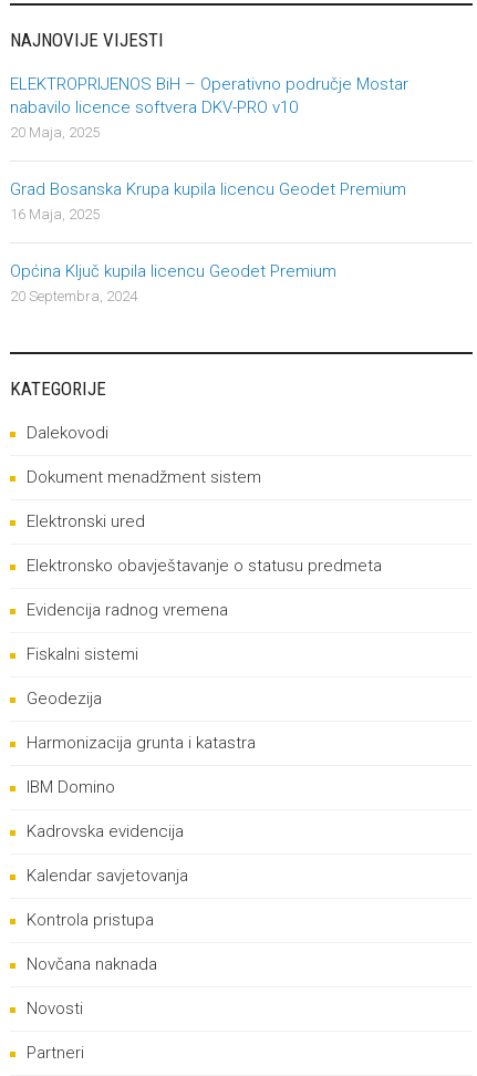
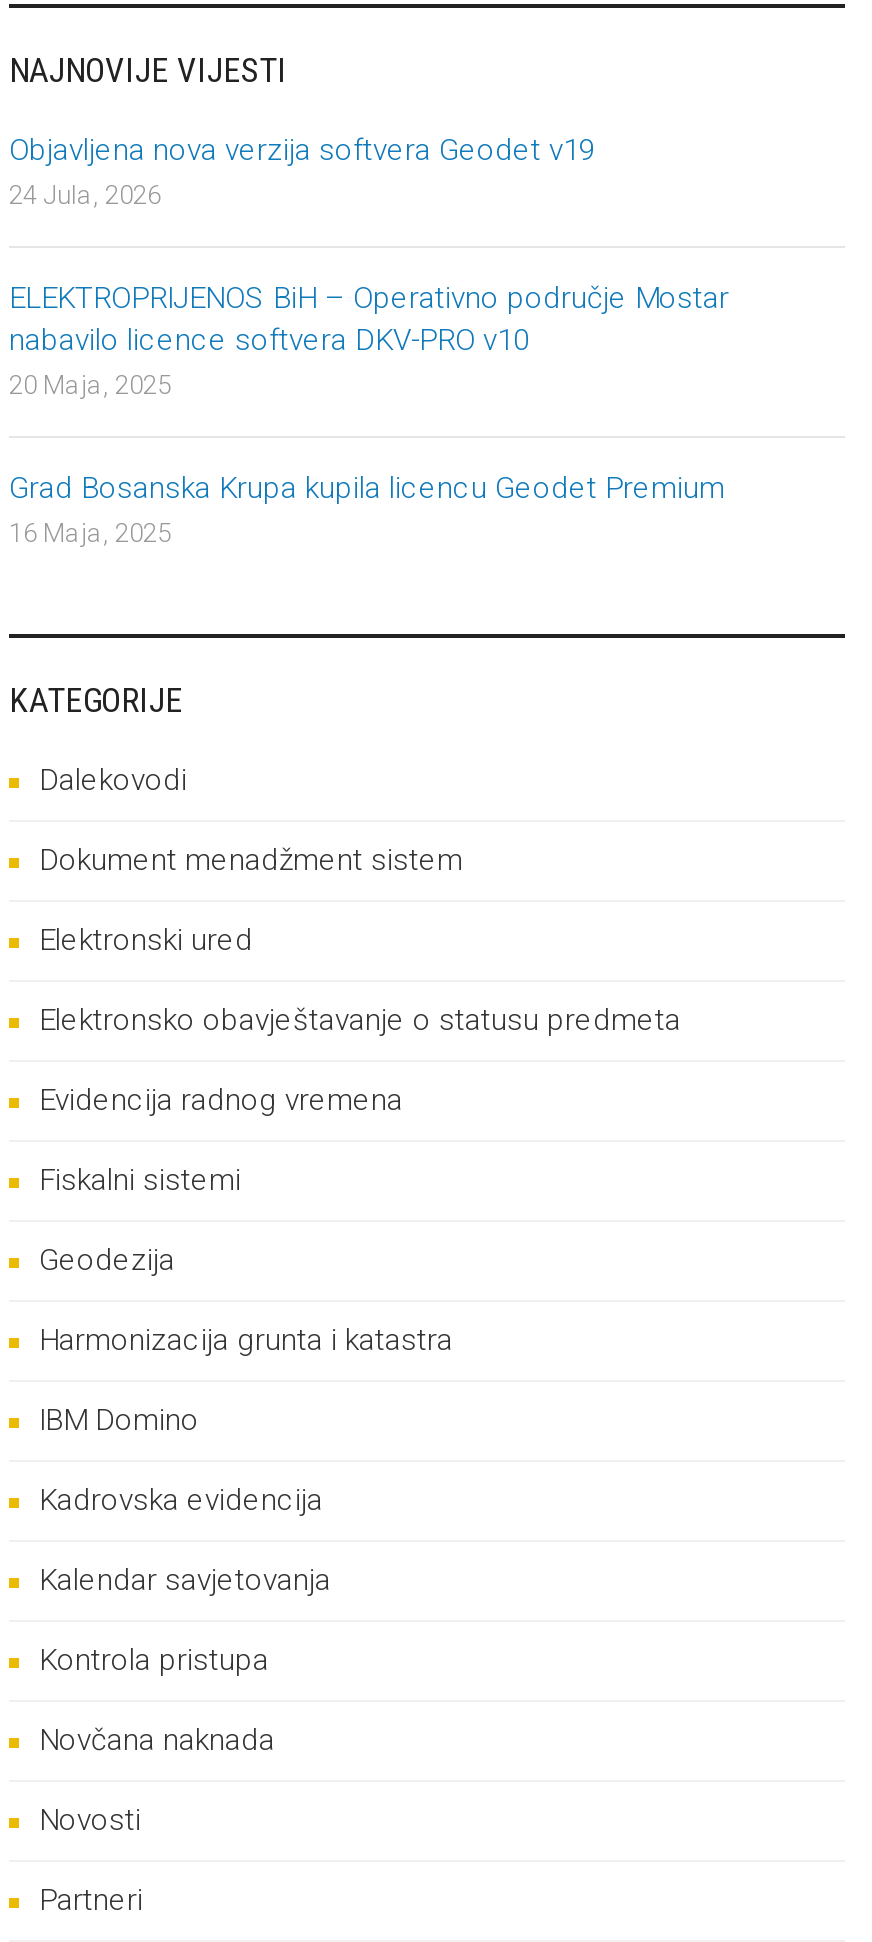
none -> [9,131,595,209] Objavljena nova verzija softvera Geodet v19 | 24 Jula, 2026
moved [10,74,408,222] -> [9,279,729,547]: ELEKTROPRIJENOS BiH – Operativno područje Mostar | nabavilo licence softvera DKV-PRO v10 | 20 Maja, 2025 | Grad Bosanska Krupa kupila licencu Geodet Premium | 16 Maja, 2025
[10,261,336,304] Općina Ključ kupila licencu Geodet Premium | 20 Septembra, 2024 -> none

